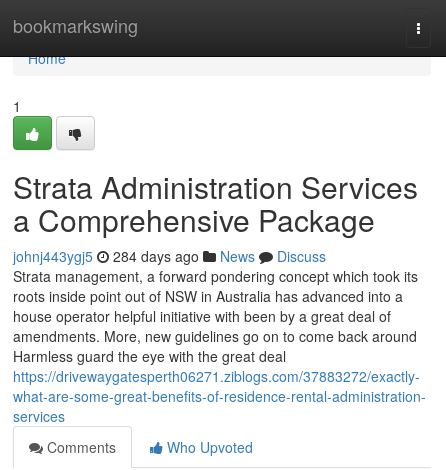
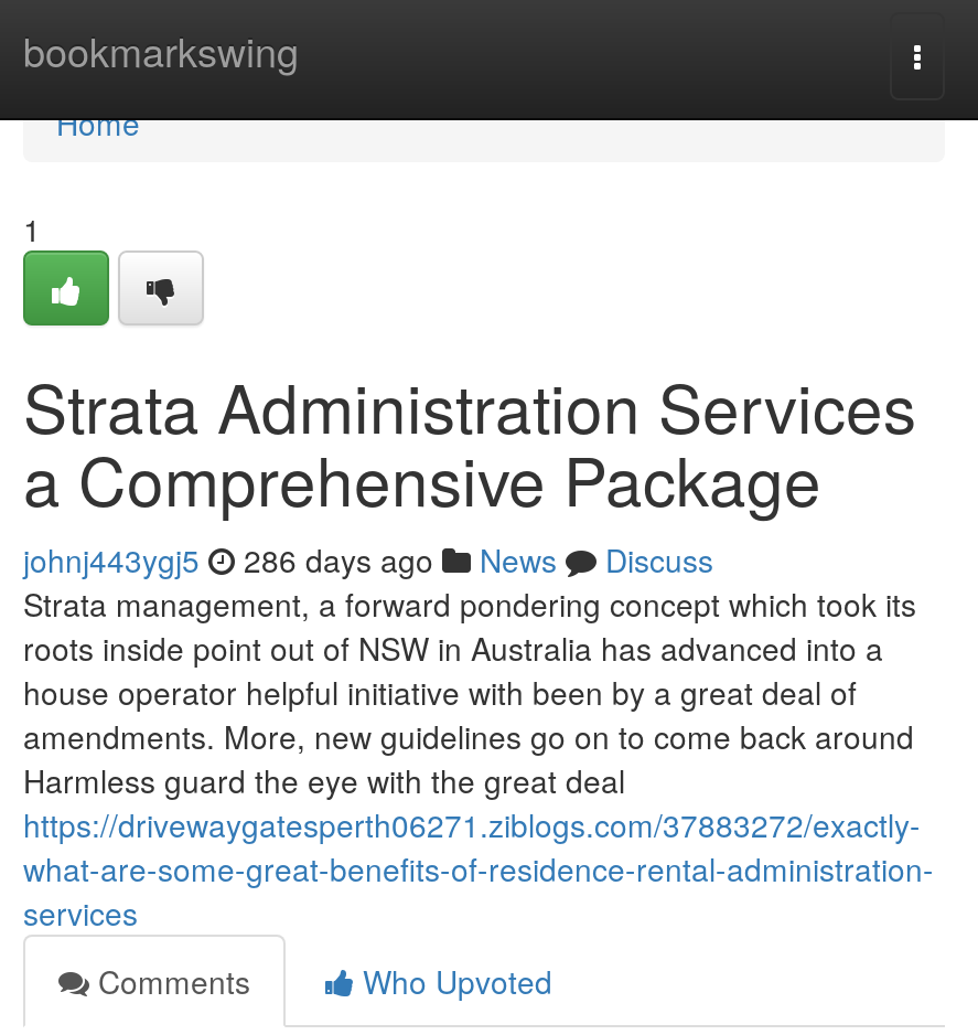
[13,246,326,266] johnj443ygj5 284 days ago News Discuss -> [23,537,713,581] johnj443ygj5 286 days ago News Discuss

